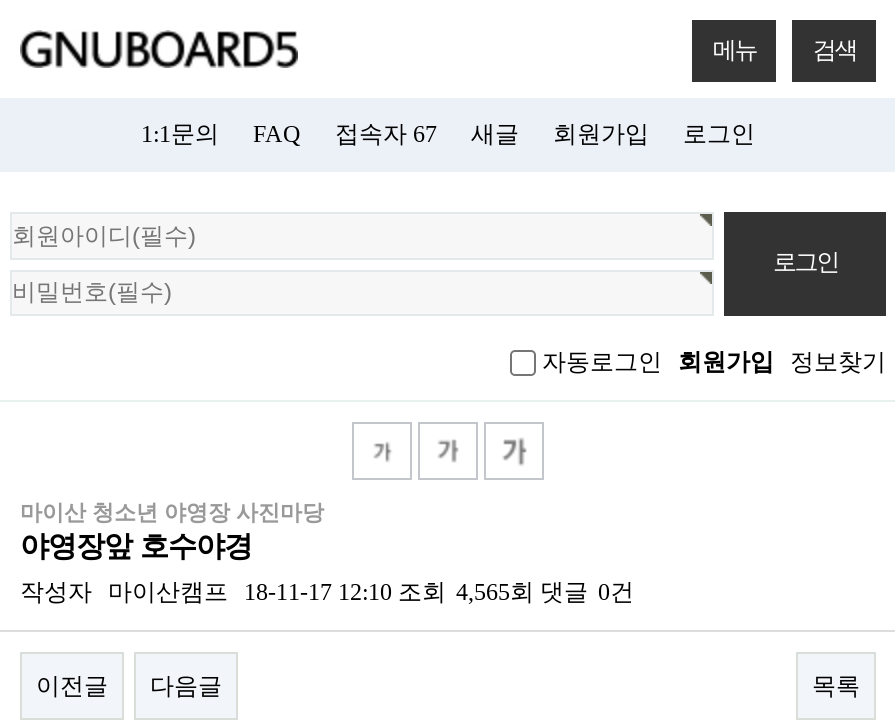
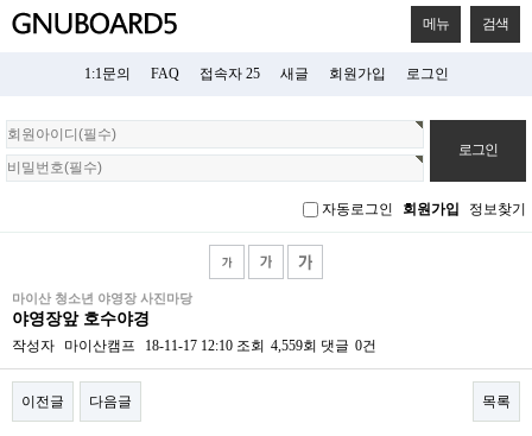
[335,120,437,148] 접속자 67 -> [199,65,259,82] 접속자 25
[20,578,634,606] 작성자 마이산캠프 18-11-17 12:10 조회 4,565회 댓글 0건 -> [12,338,376,354] 작성자 마이산캠프 18-11-17 12:10 조회 4,559회 댓글 0건

